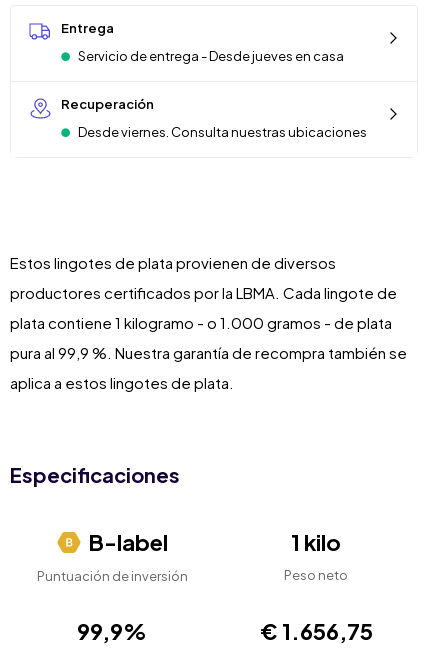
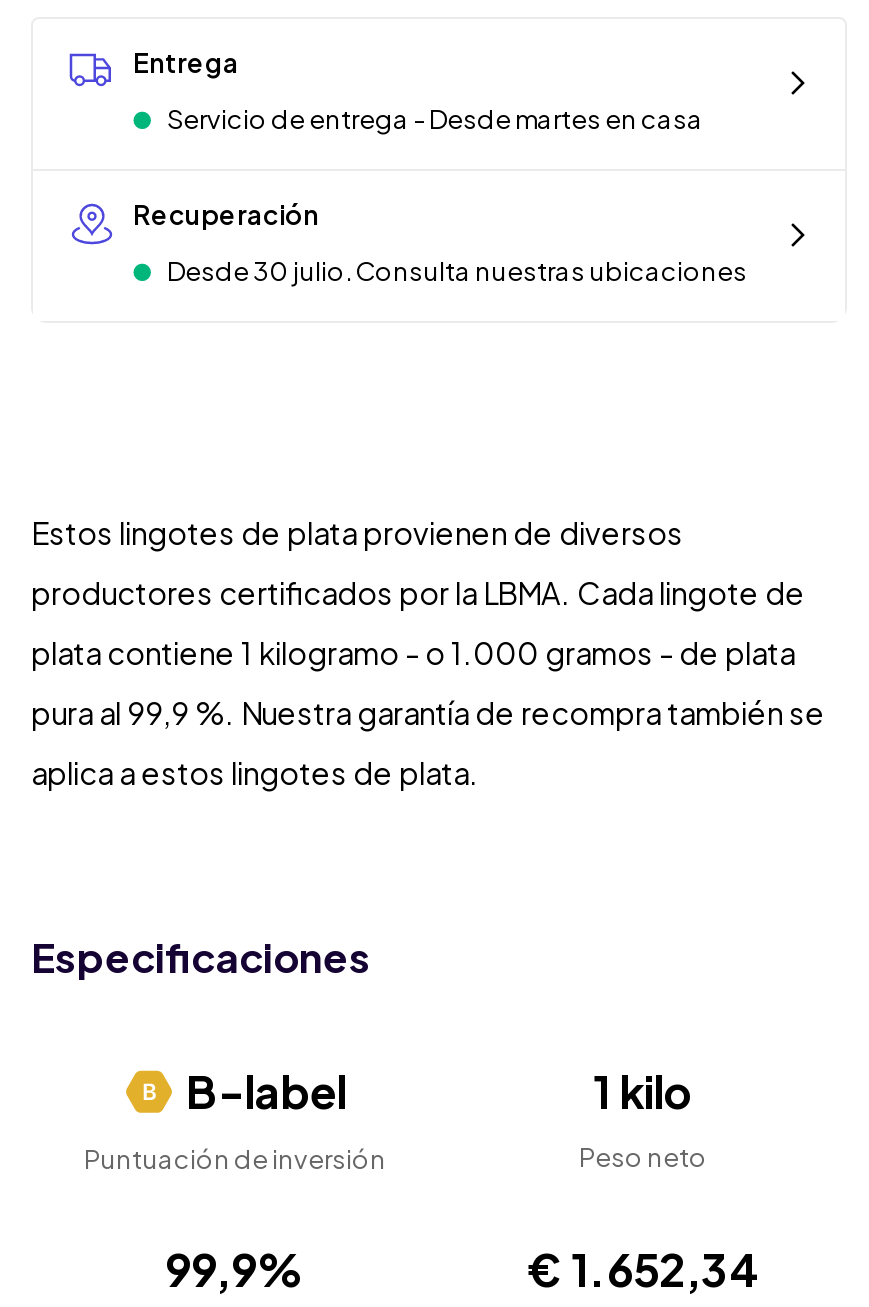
[76,48,344,64] Servicio de entrega - Desde jueves en casa -> [163,103,703,135] Servicio de entrega - Desde martes en casa
[76,124,367,140] Desde viernes. Consulta nuestras ubicaciones -> [163,255,747,287] Desde 30 julio. Consulta nuestras ubicaciones
[259,617,372,645] € 1.656,75 -> [527,1241,759,1297] € 1.652,34

